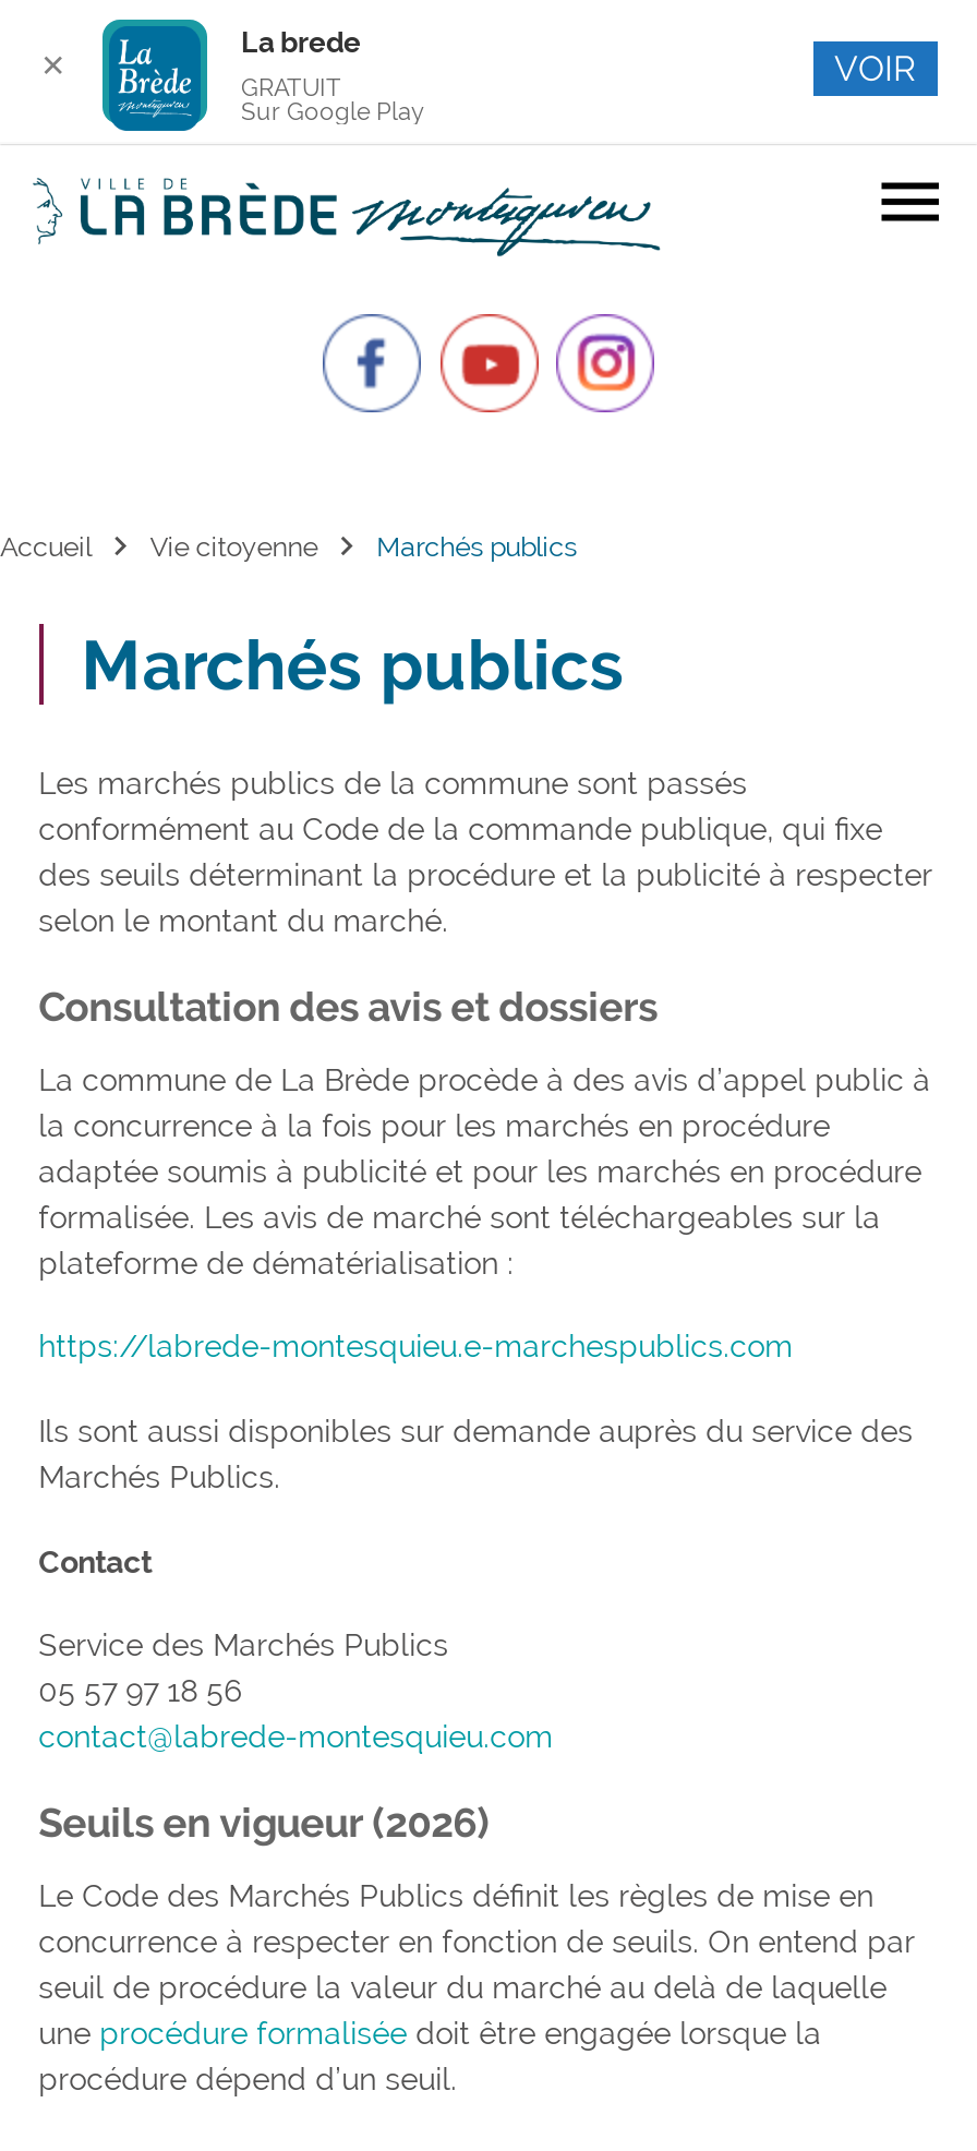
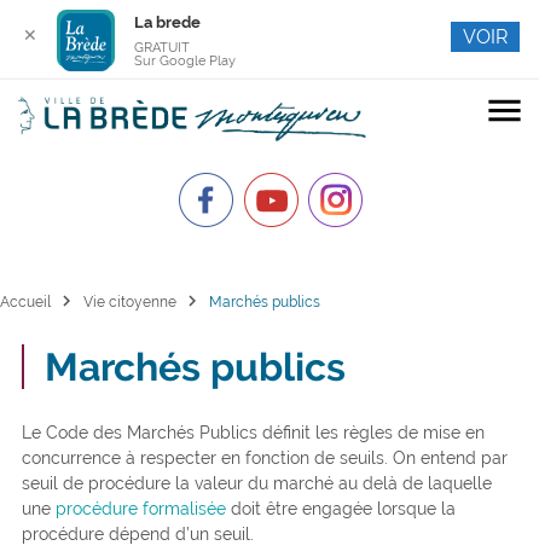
[38,766,933,1845] Les marchés publics de la commune sont passés | conformément au Code de la commande publique, qui fixe | des seuils déterminant la procédure et la publicité à respecter | selon le montant du marché. | Consultation des avis et dossiers | La commune de La Brède procède à des avis d’appel public à | la concurrence à la fois pour les marchés en procédure | adaptée soumis à publicité et pour les marchés en procédure | formalisée. Les avis de marché sont téléchargeables sur la | plateforme de dématérialisation : | https://labrede-montesquieu.e-marchespublics.com | Ils sont aussi disponibles sur demande auprès du service des | Marchés Publics. | Contact | Service des Marchés Publics | 05 57 97 18 56 | contact@labrede-montesquieu.com | Seuils en vigueur (2026) -> none

